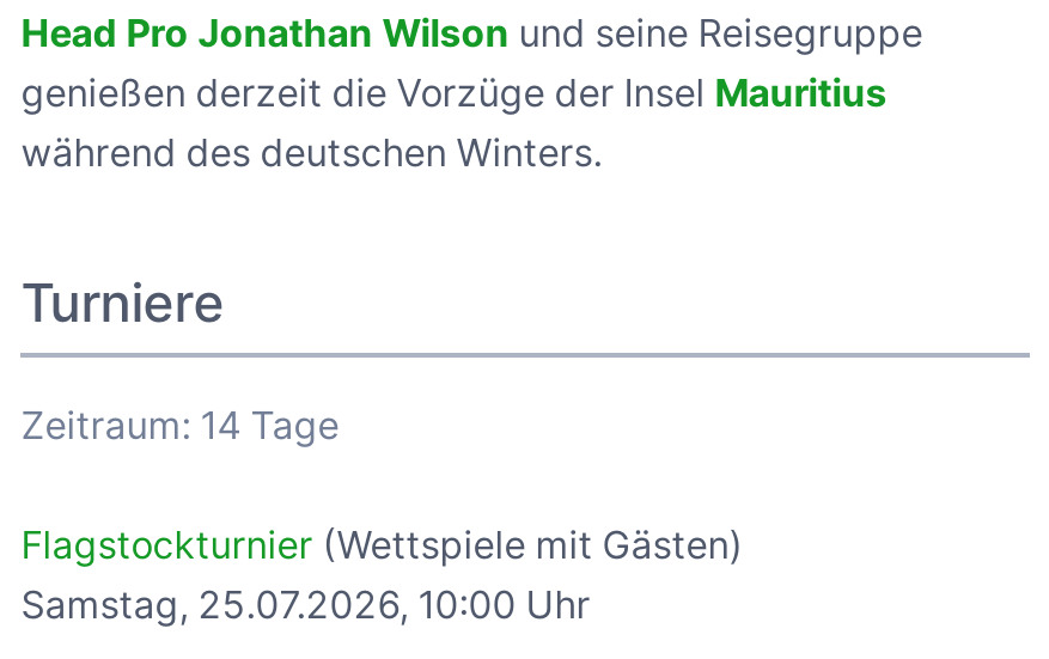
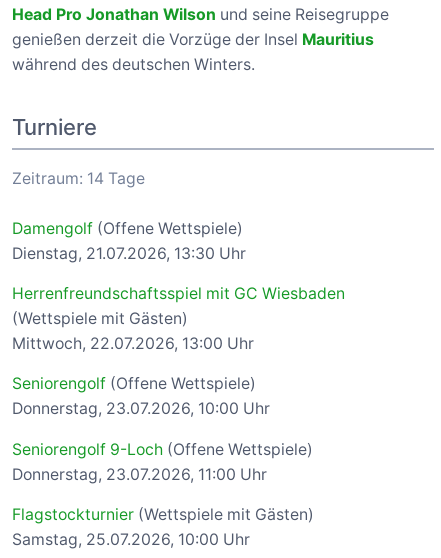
none -> [12,219,345,484] Damengolf (Offene Wettspiele) | Dienstag, 21.07.2026, 13:30 Uhr | Herrenfreundschaftsspiel mit GC Wiesbaden | (Wettspiele mit Gästen) | Mittwoch, 22.07.2026, 13:00 Uhr | Seniorengolf (Offene Wettspiele) | Donnerstag, 23.07.2026, 10:00 Uhr | Seniorengolf 9-Loch (Offene Wettspiele) | Donnerstag, 23.07.2026, 11:00 Uhr

